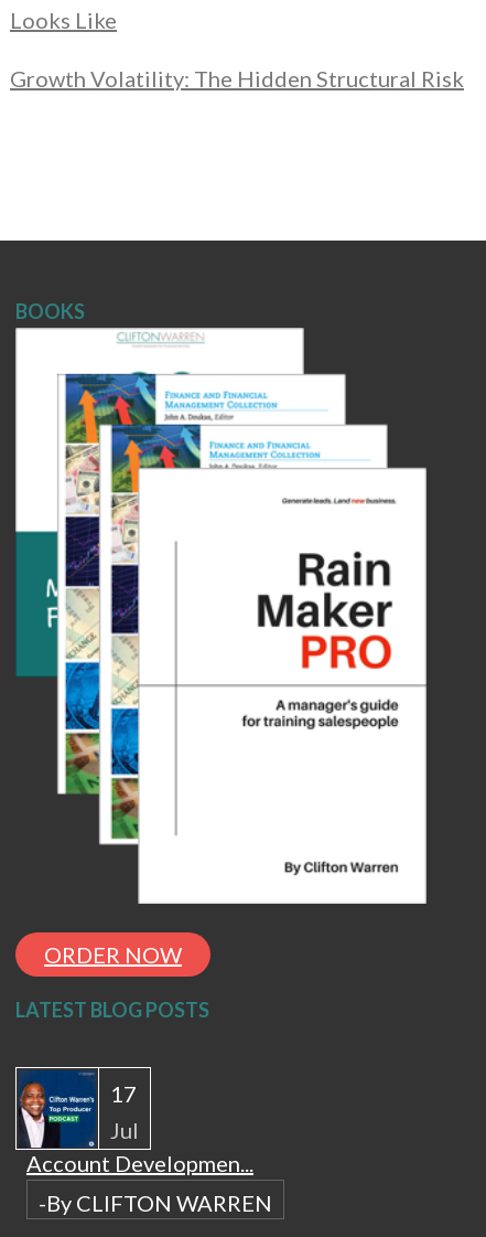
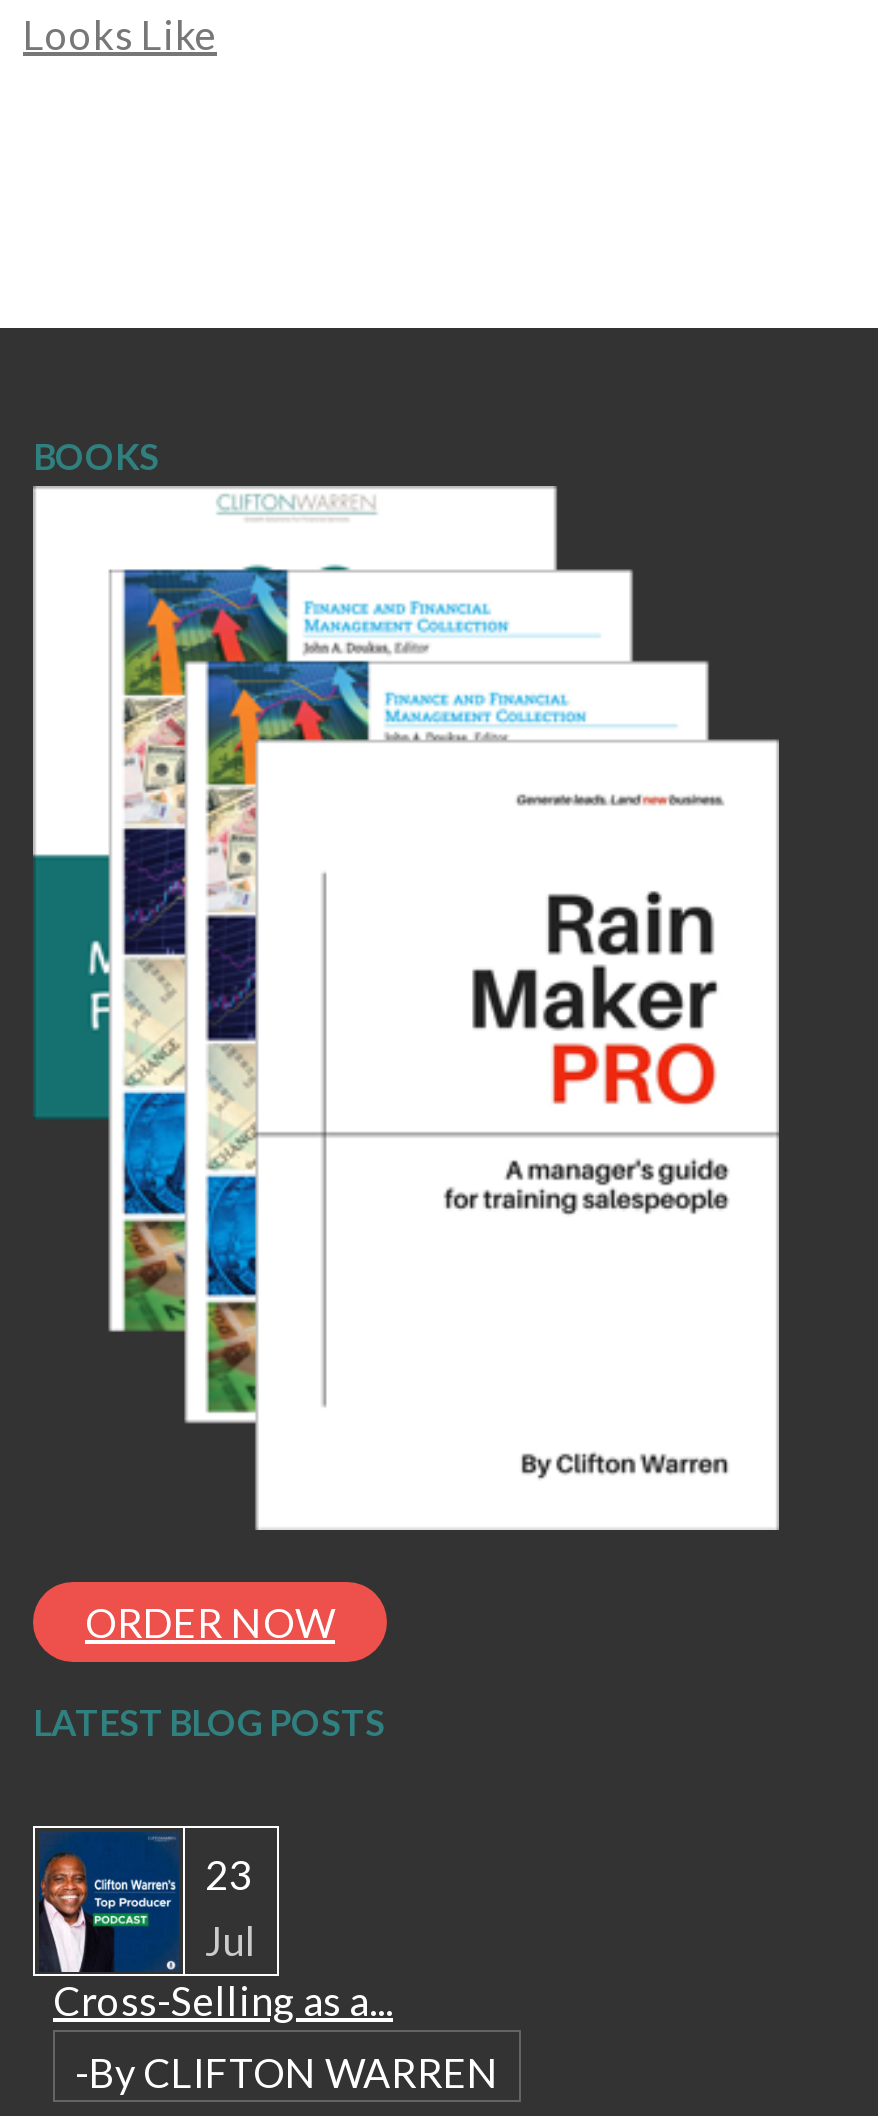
[10,65,464,92] Growth Volatility: The Hidden Structural Risk -> none
[110,1081,137,1107] 17 -> [205,1851,253,1899] 23
[26,1150,253,1177] Account Developmen... -> [53,1977,393,2025] Cross-Selling as a...

